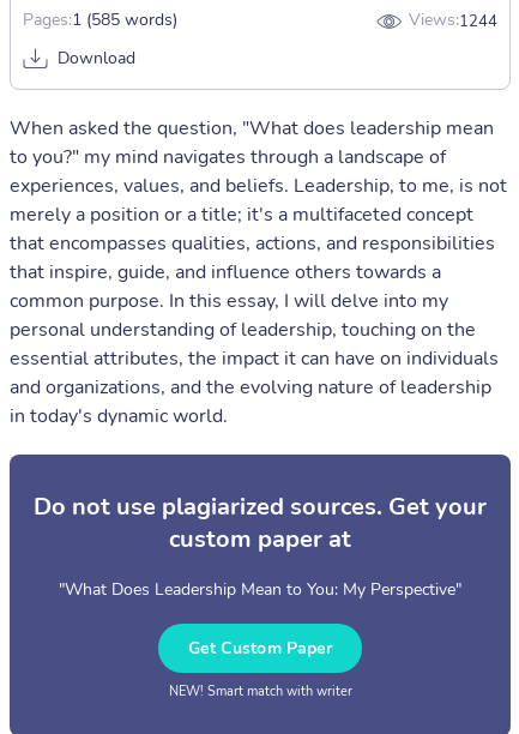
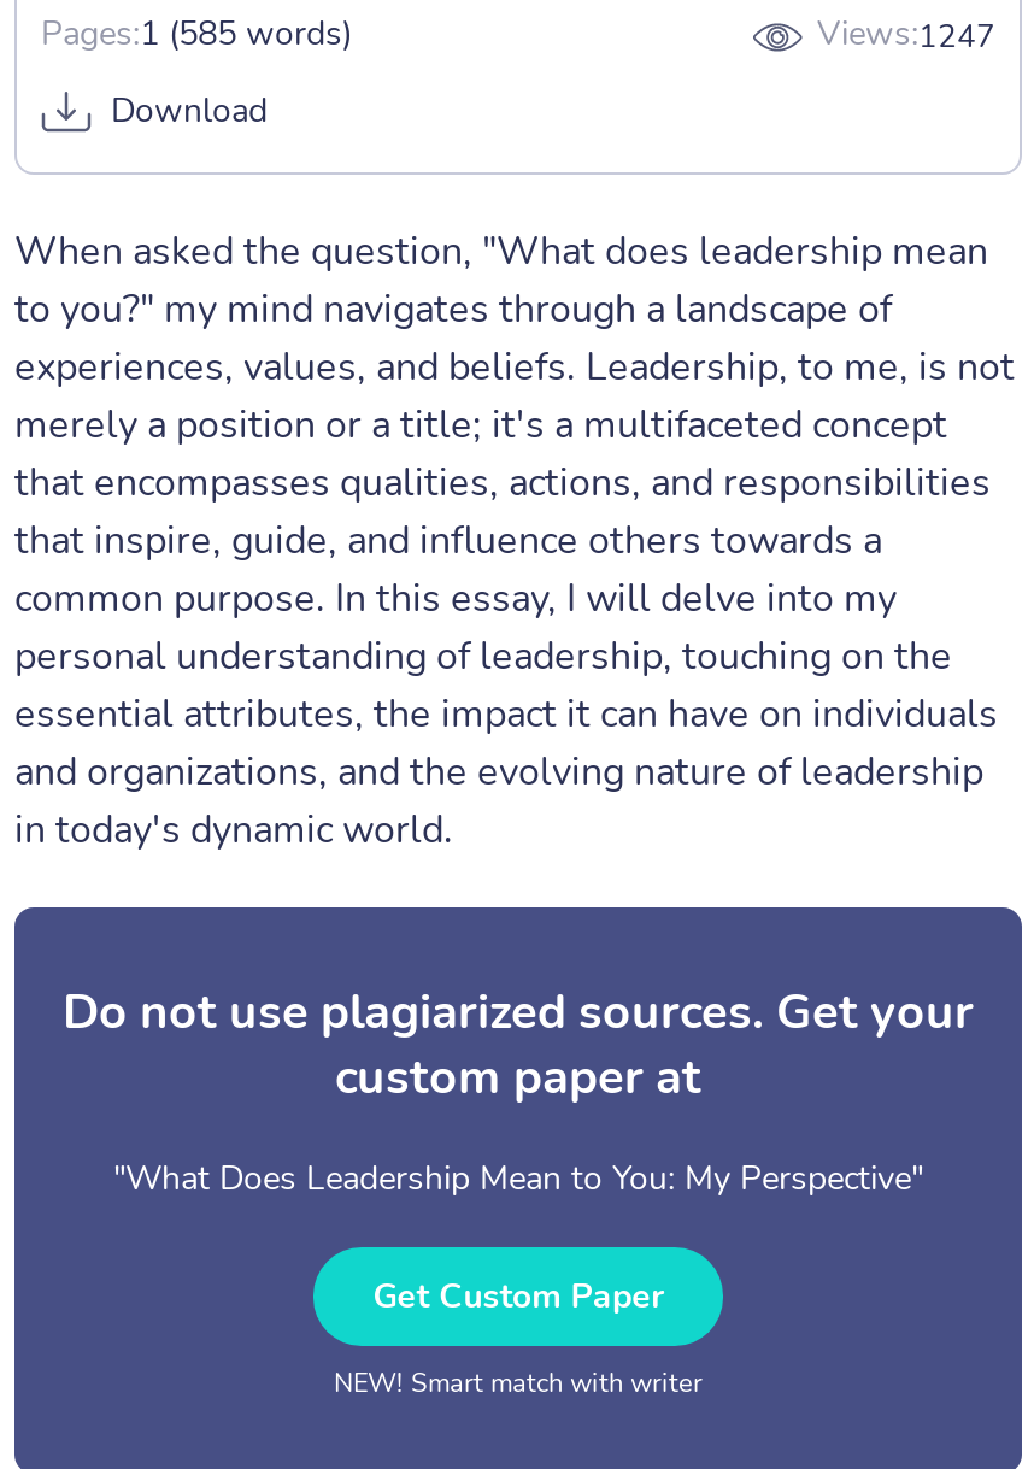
[409,8,497,32] Views:1244 -> [817,11,995,59] Views:1247

